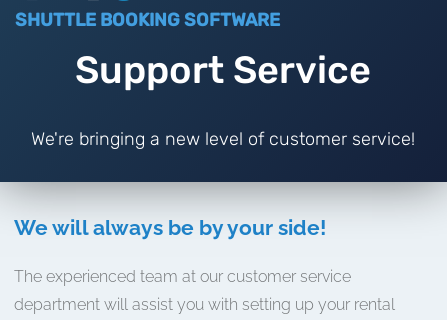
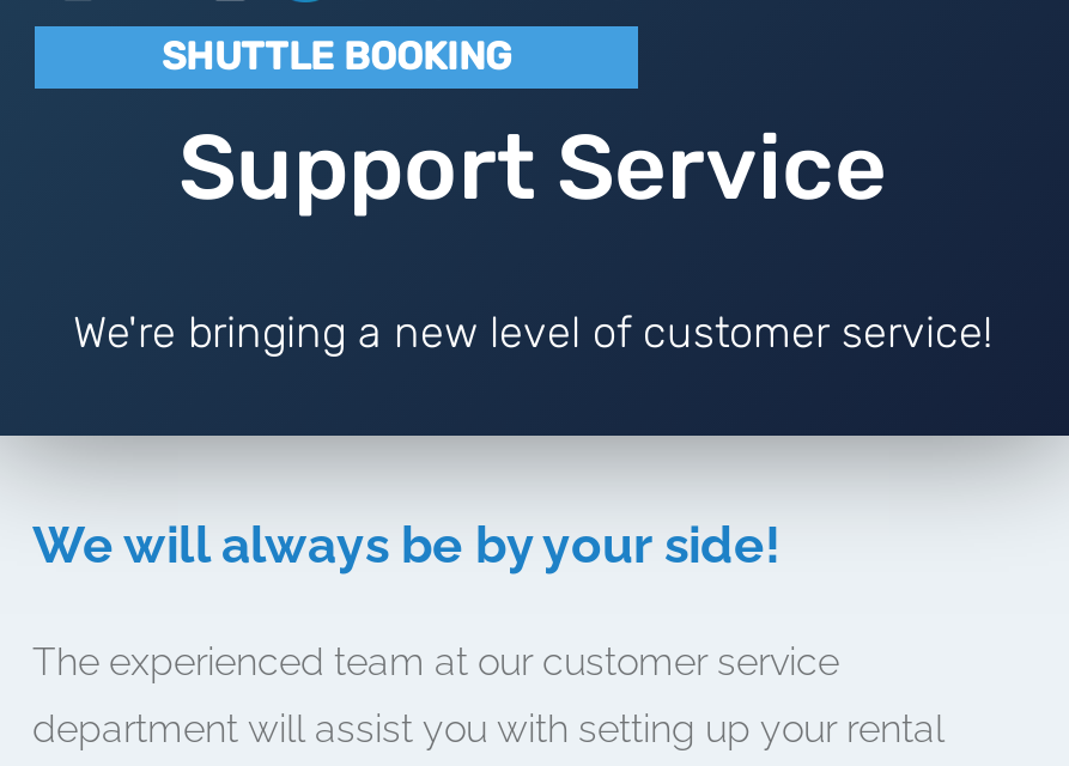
[15,9,280,31] SHUTTLE BOOKING SOFTWARE -> [162,34,511,79] SHUTTLE BOOKING

